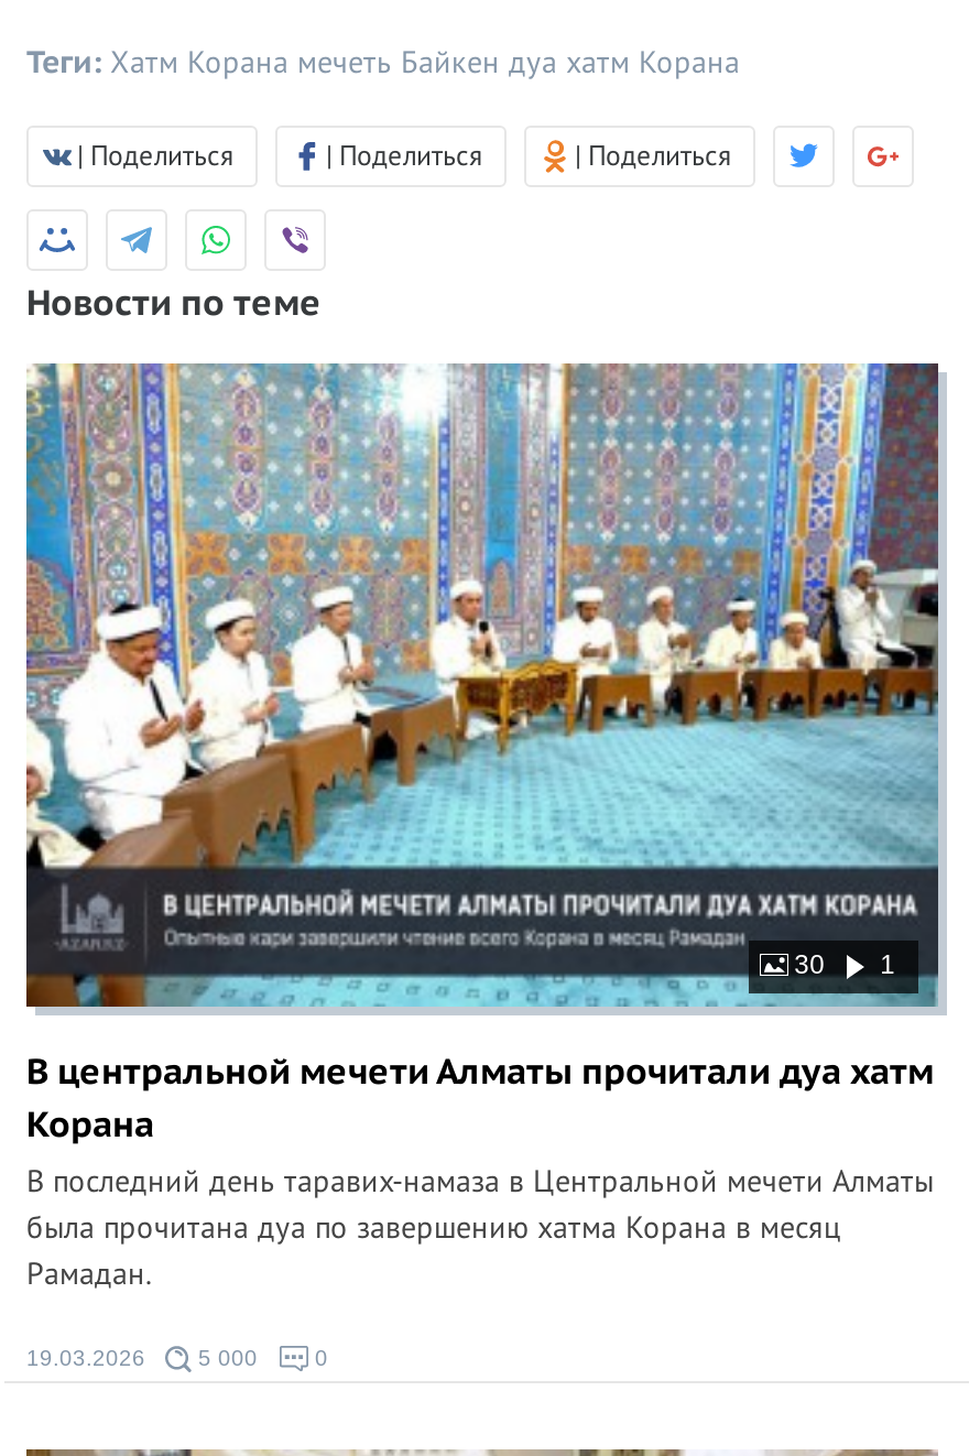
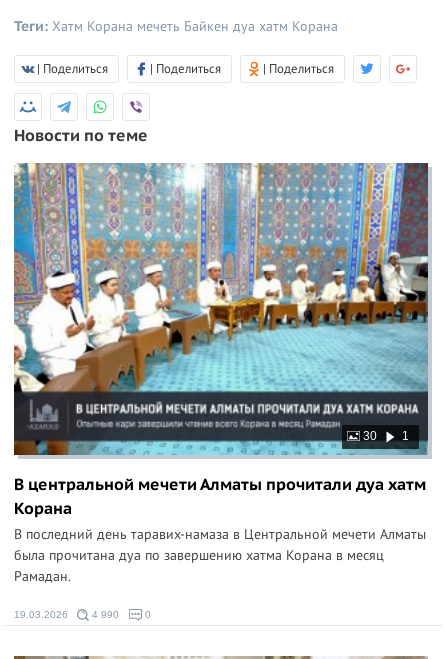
[26,1347,258,1371] 19.03.2026 5 000 -> [14,609,119,620] 19.03.2026 4 990

